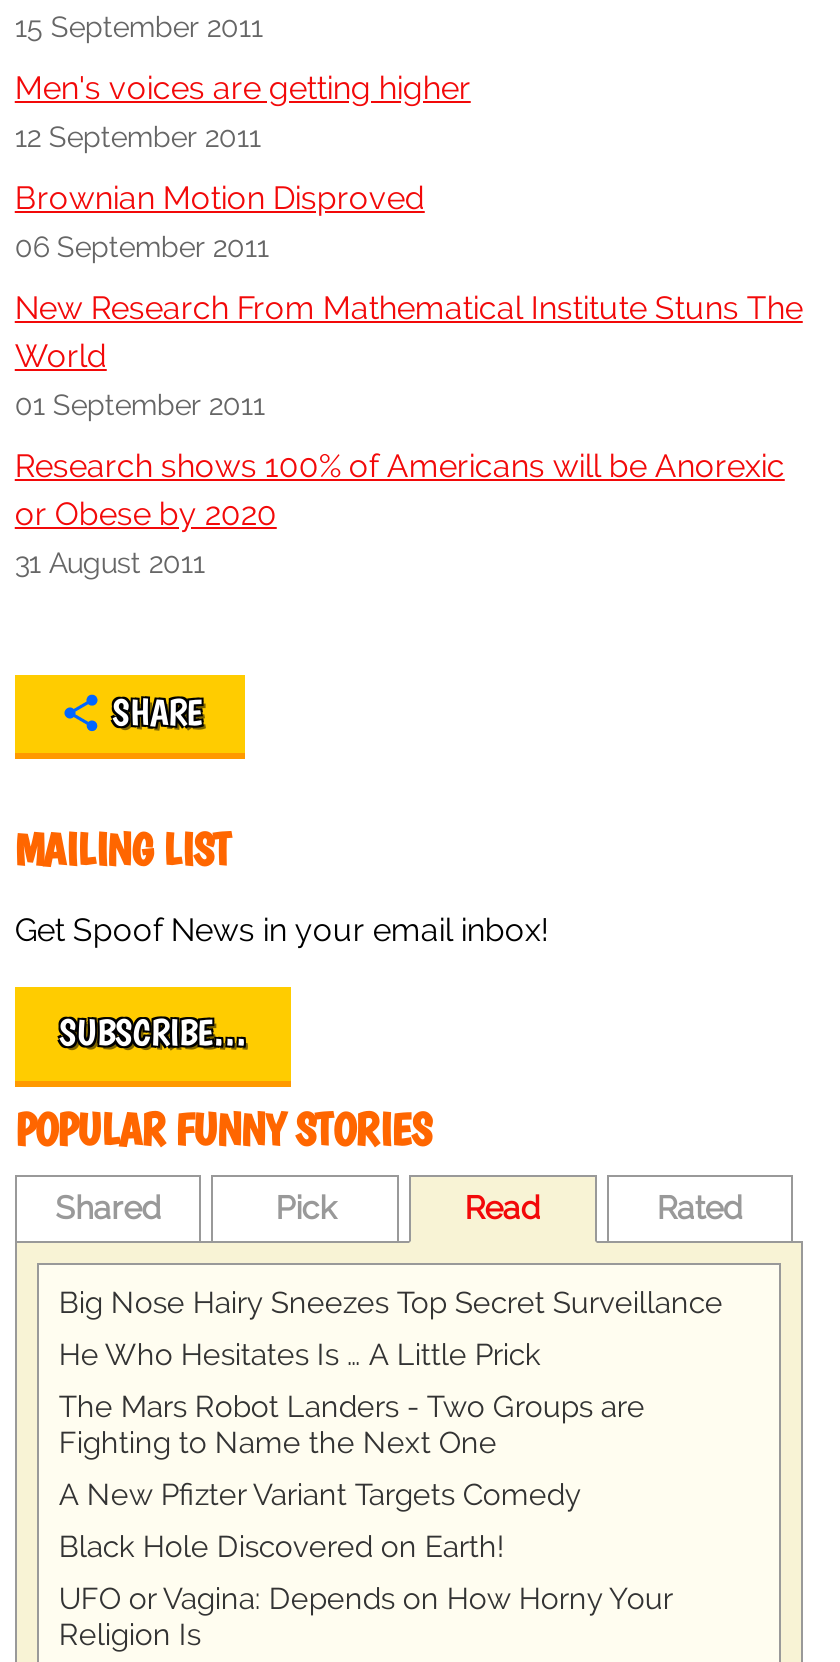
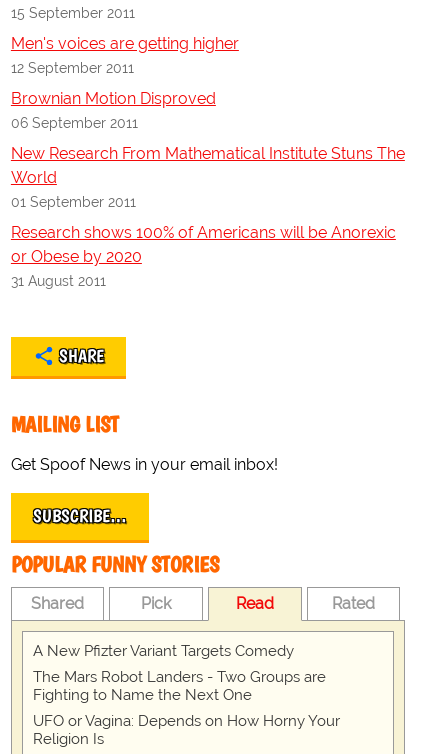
[59,1284,723,1372] Big Nose Hairy Sneezes Top Secret Surveillance | He Who Hesitates Is … A Little Prick -> none
moved [59,1476,581,1512] -> [33,642,294,660]: A New Pfizter Variant Targets Comedy
[59,1528,505,1564] Black Hole Discovered on Earth! -> none

